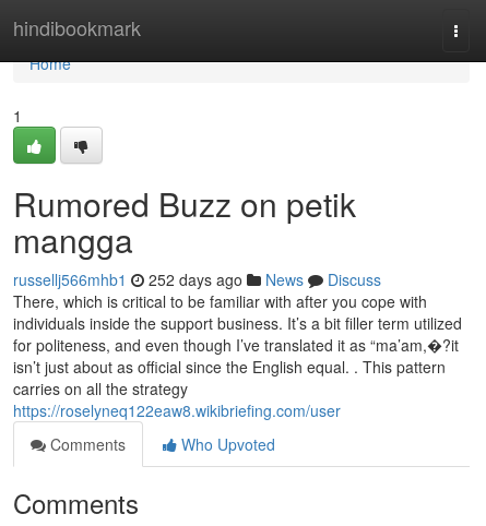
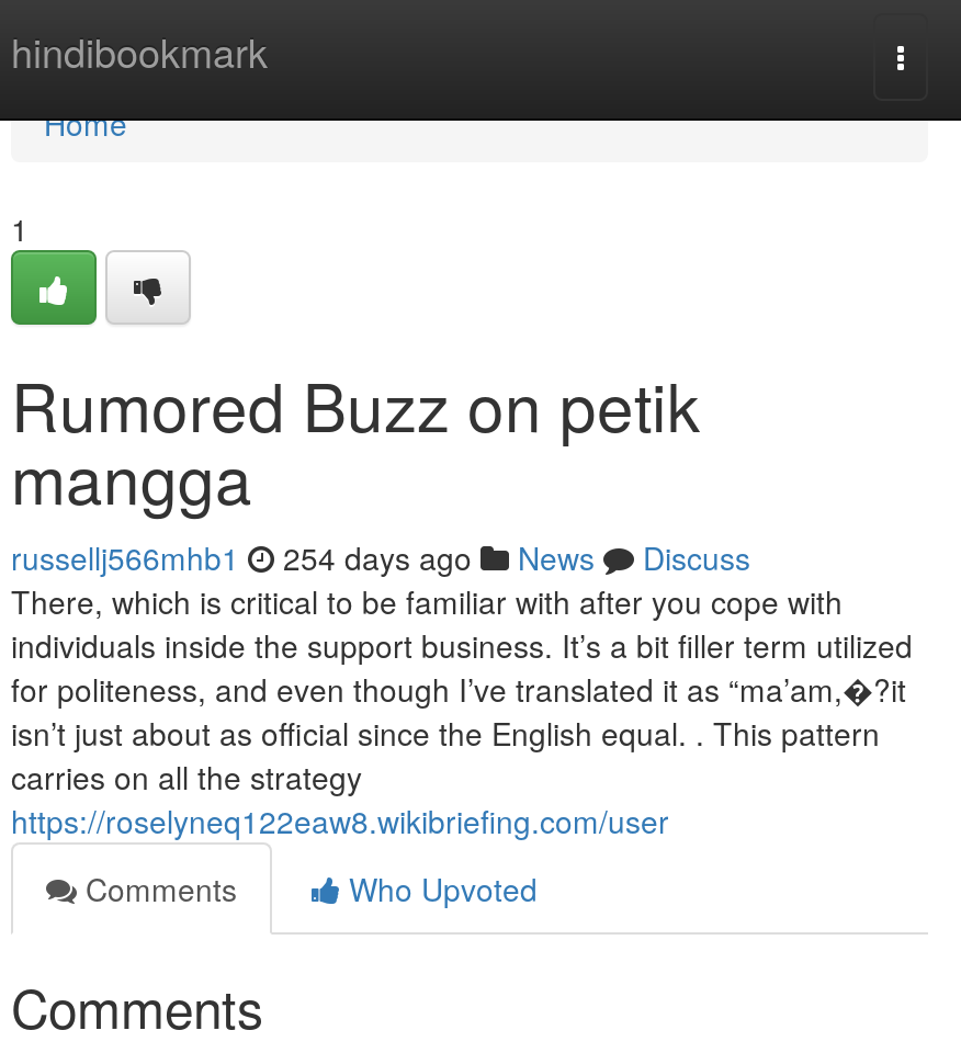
[13,268,381,290] russellj566mhb1 252 days ago News Discuss -> [11,535,750,579] russellj566mhb1 254 days ago News Discuss

